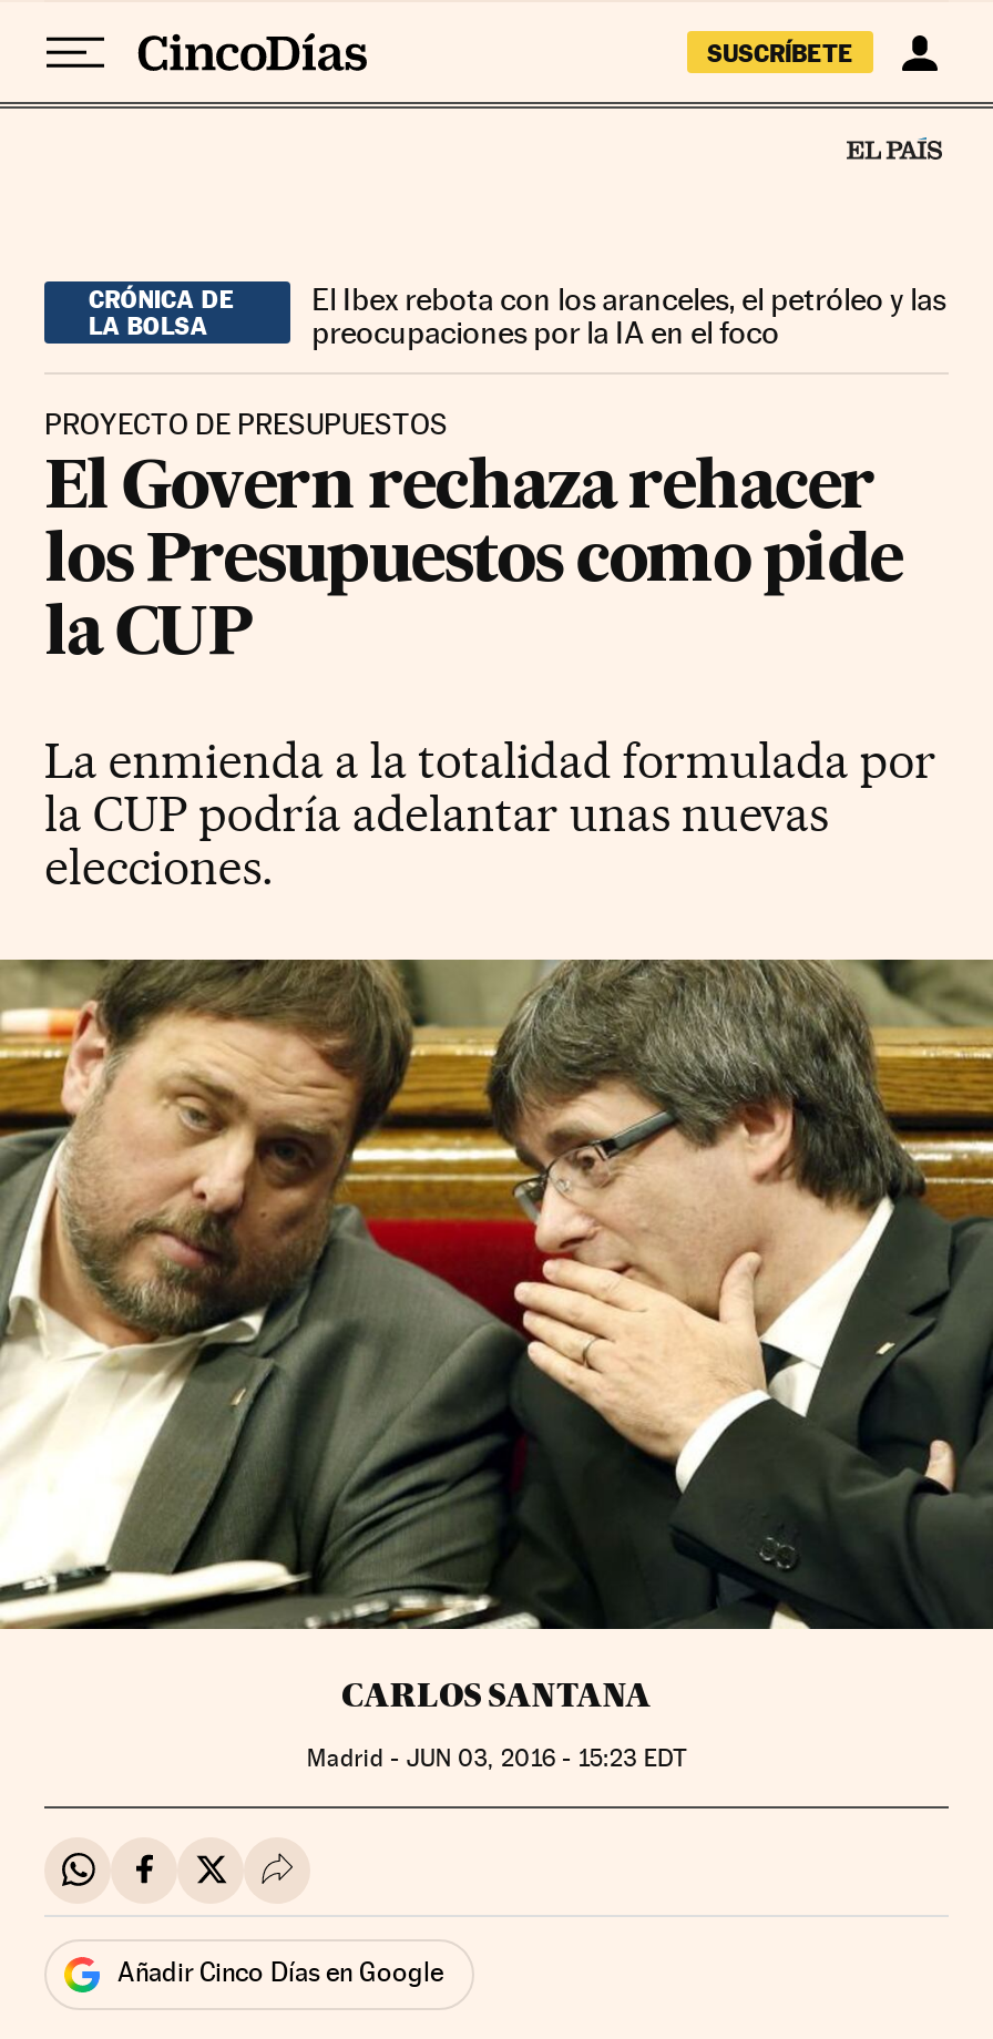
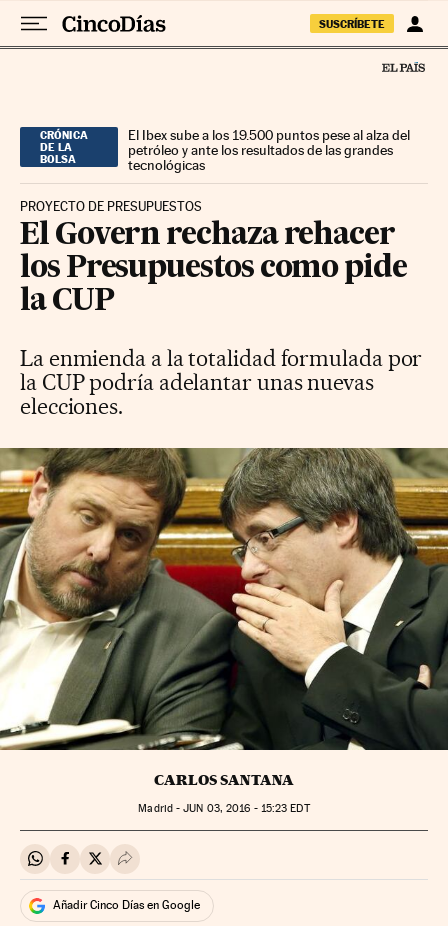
[312,281,946,349] El Ibex rebota con los aranceles, el petróleo y las | preocupaciones por la IA en el foco -> [128,127,410,173] El Ibex sube a los 19.500 puntos pese al alza del | petróleo y ante los resultados de las grandes | tecnológicas

